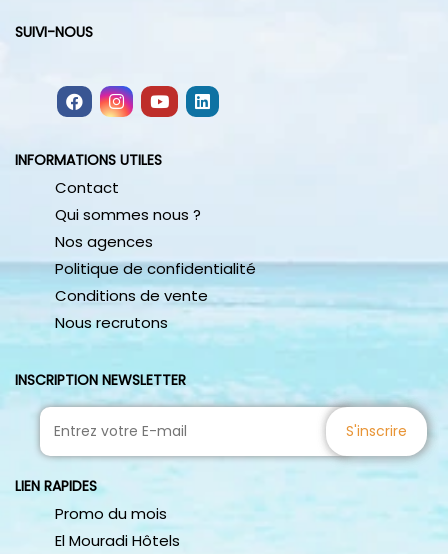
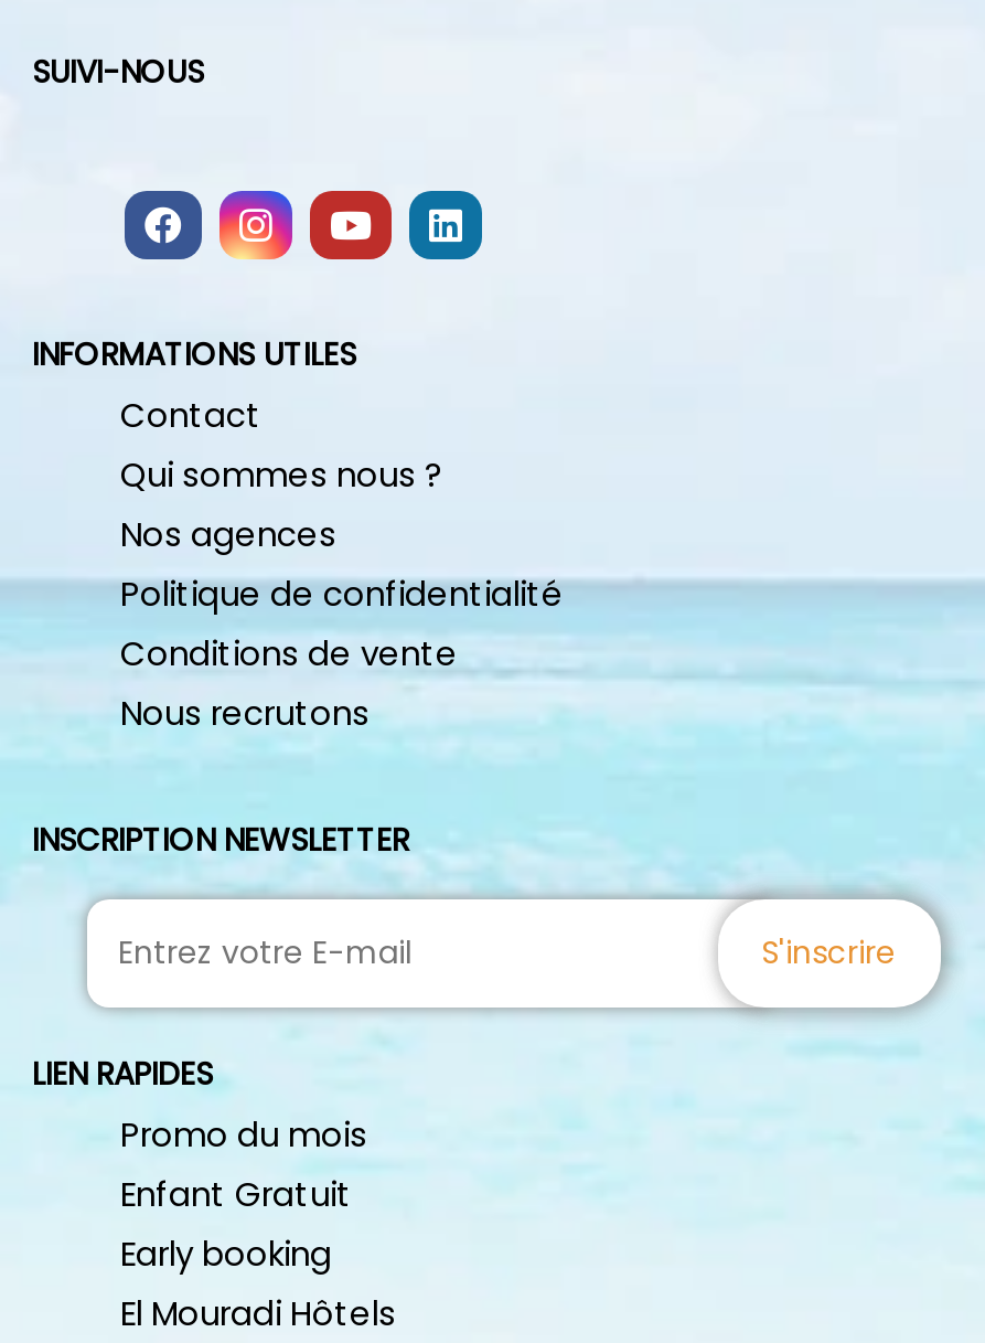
none -> [120,1170,352,1276] Enfant Gratuit | Early booking

